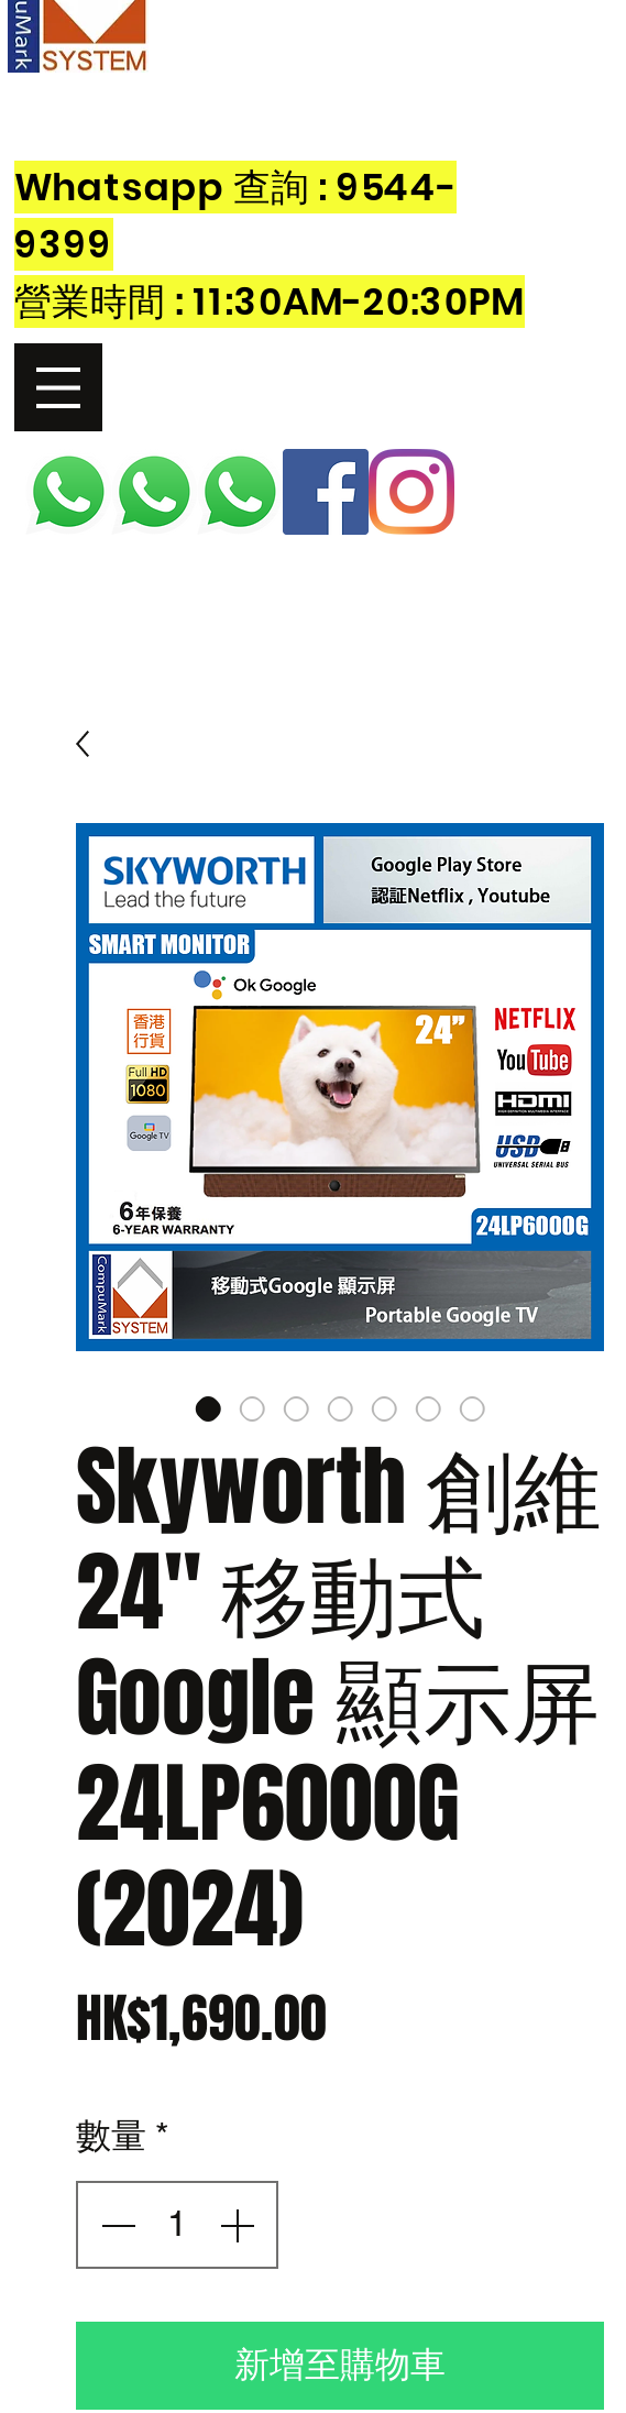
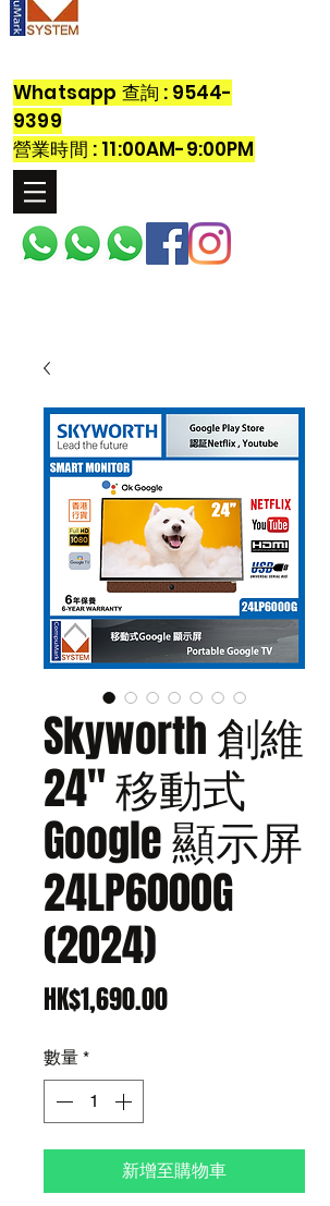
[14,275,524,328] 營業時間 : 11:30AM-20:30PM -> [13,136,254,162] 營業時間 : 11:00AM-9:00PM

